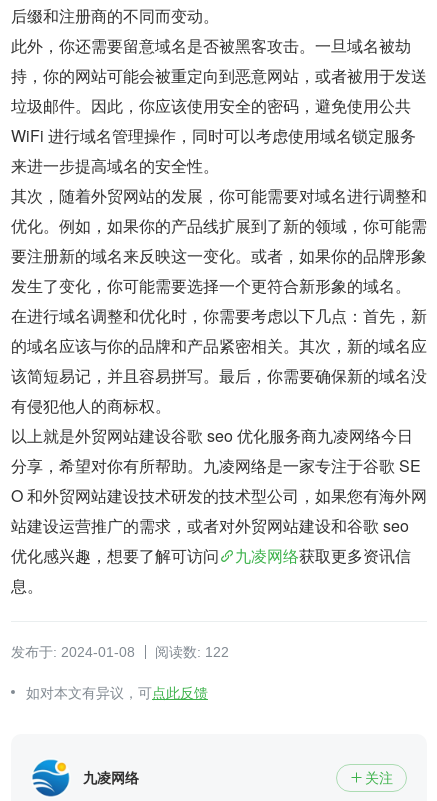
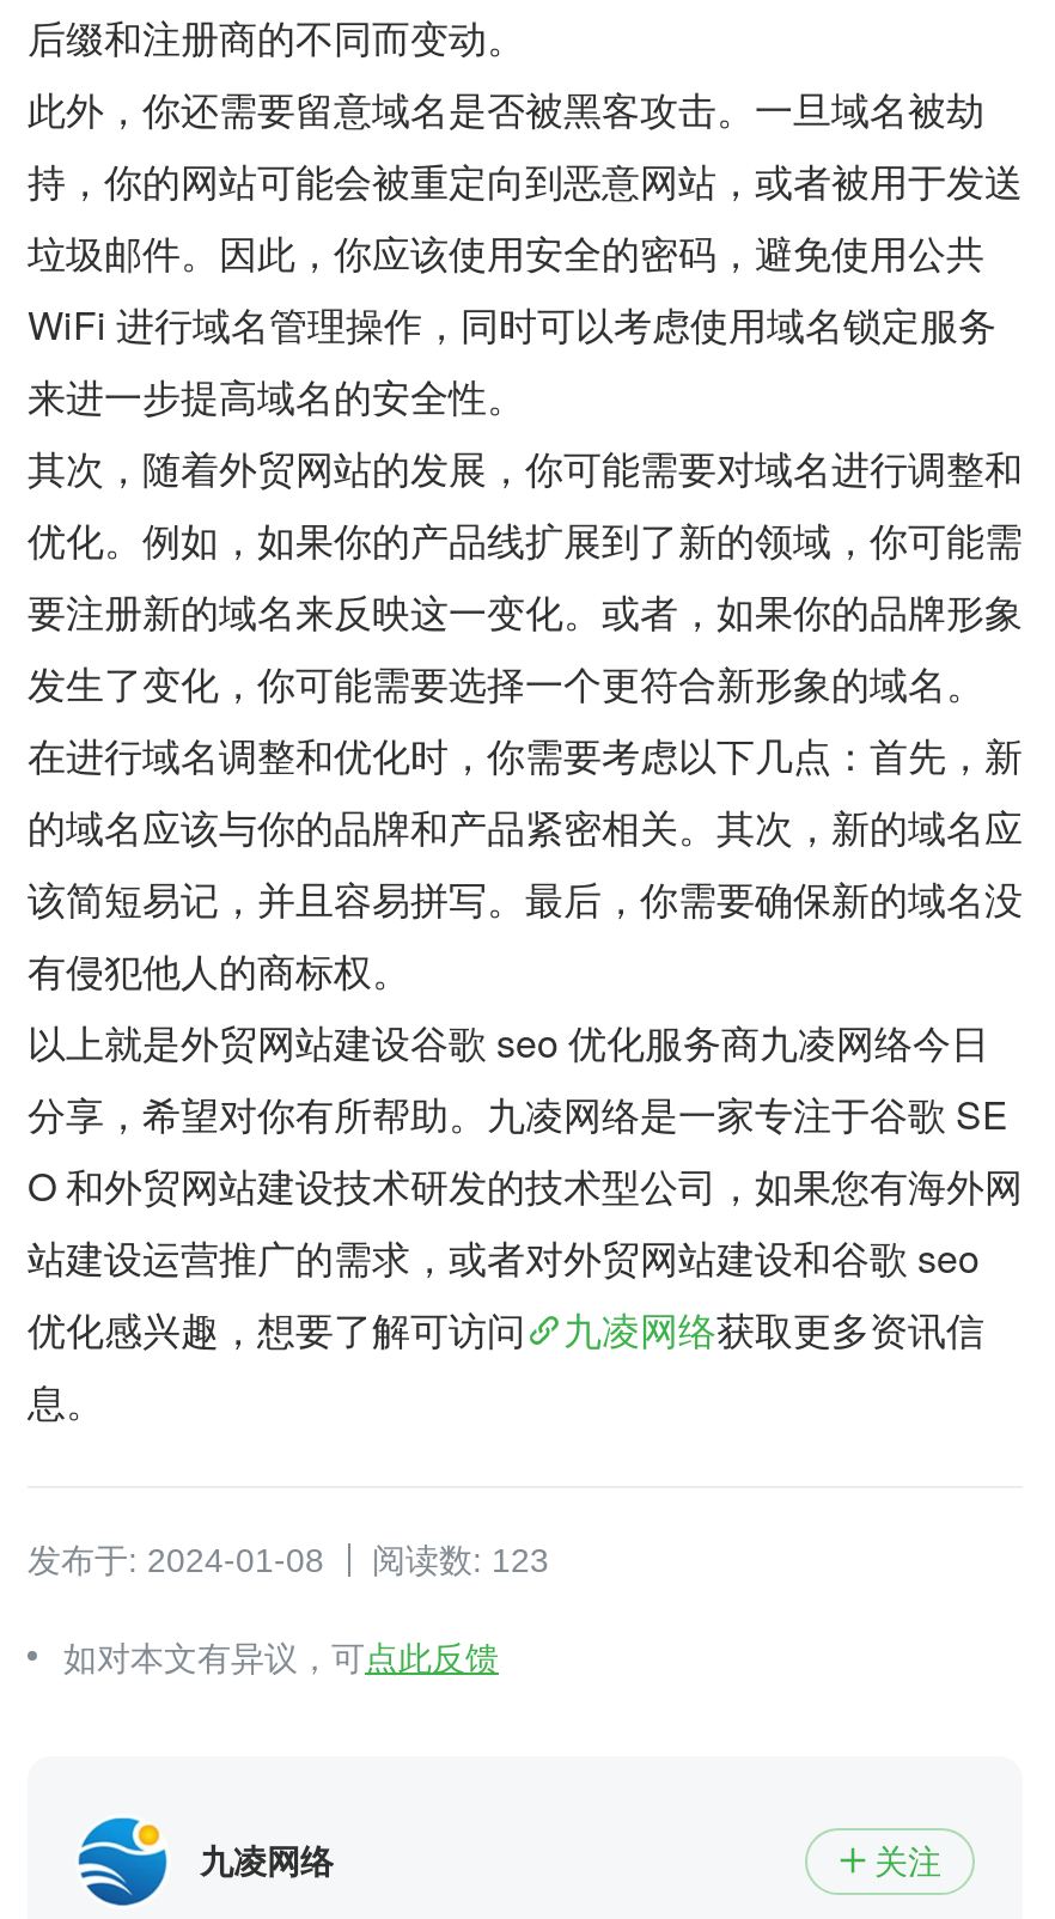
[11,644,229,660] 发布于: 2024-01-08 阅读数: 122 -> [28,1541,549,1579] 发布于: 2024-01-08 阅读数: 123

